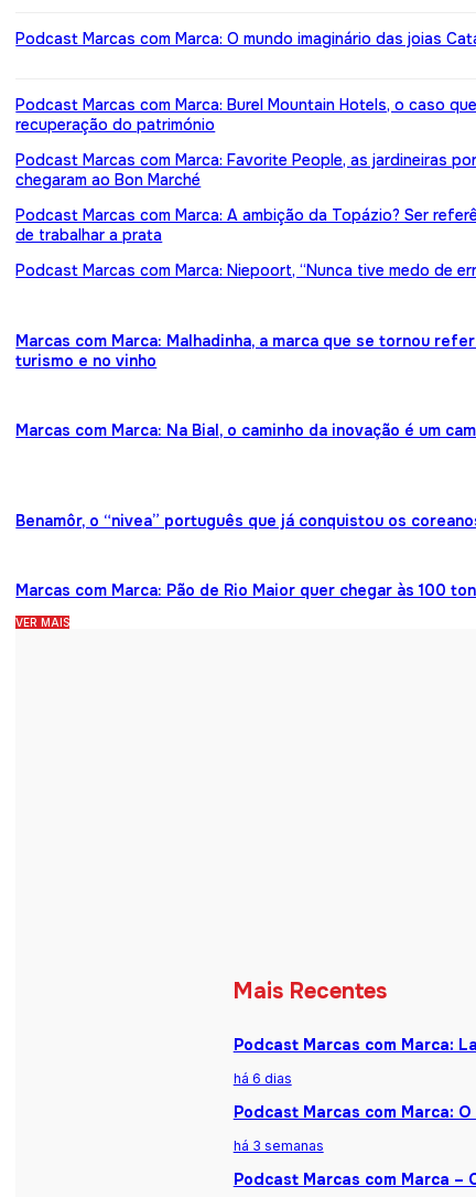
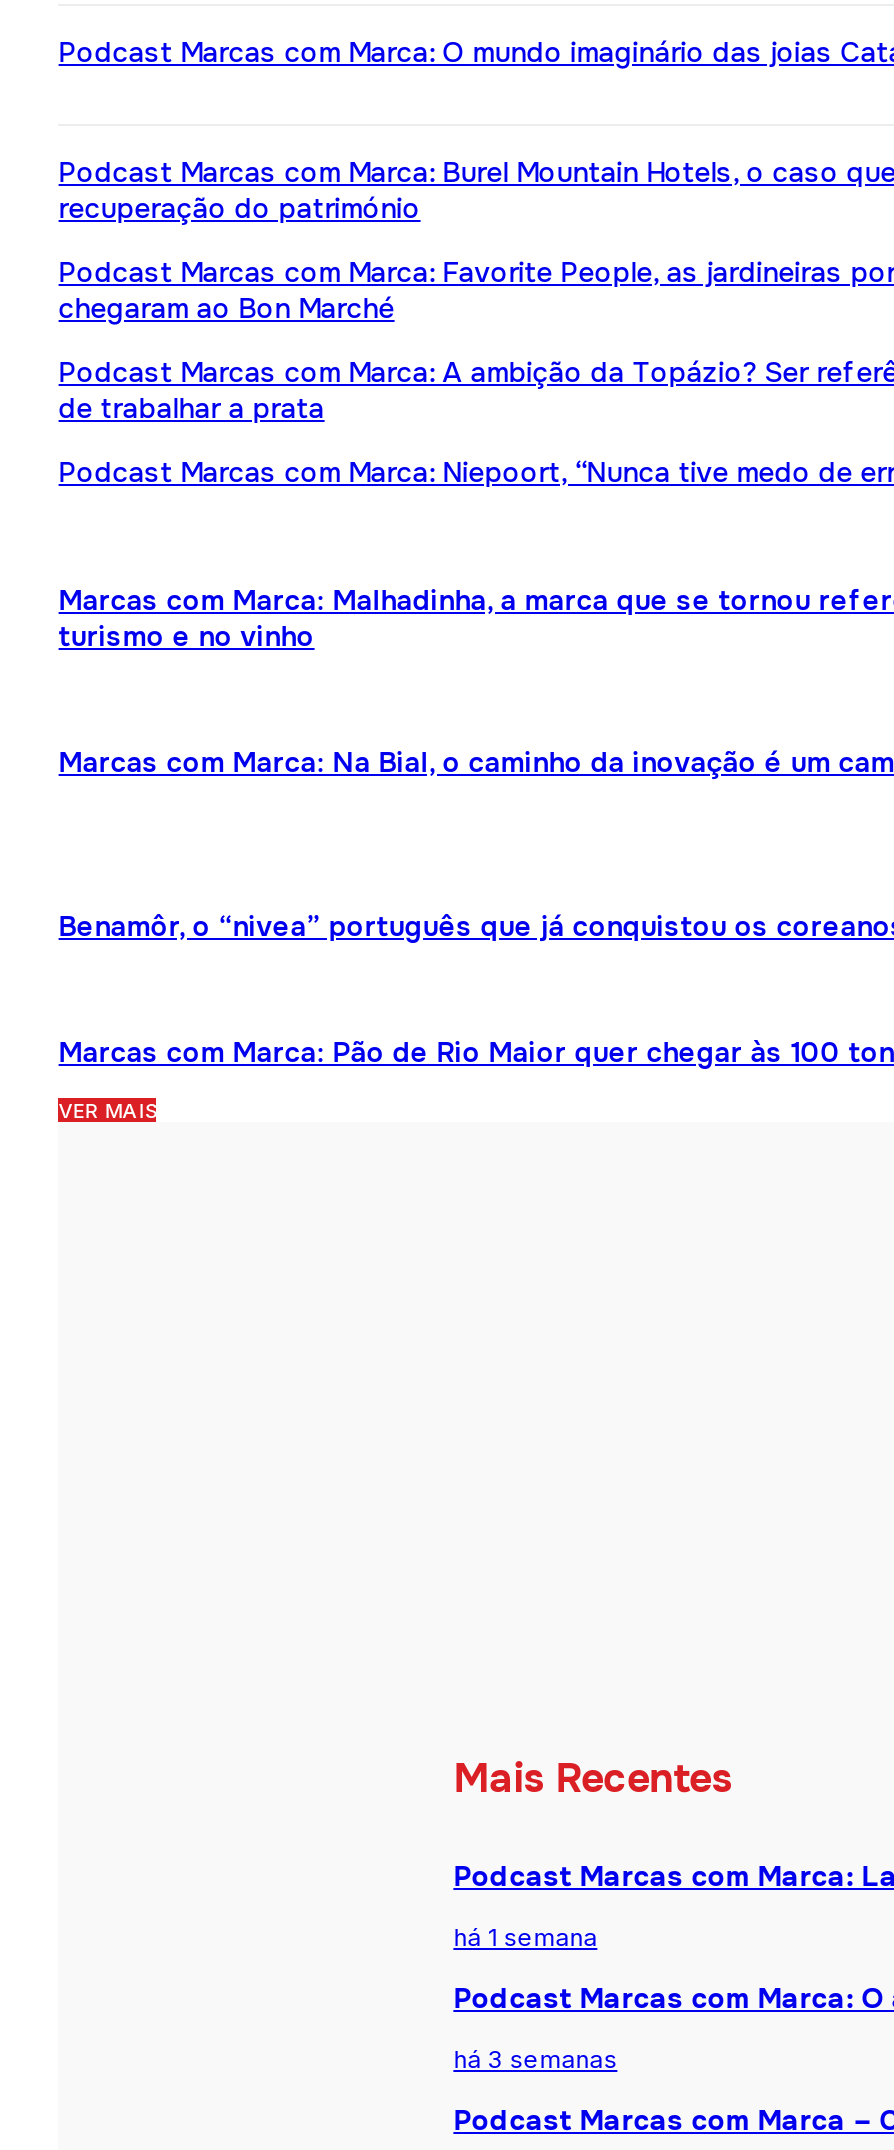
[233,1070,292,1087] há 6 dias -> [453,1922,597,1952] há 1 semana

